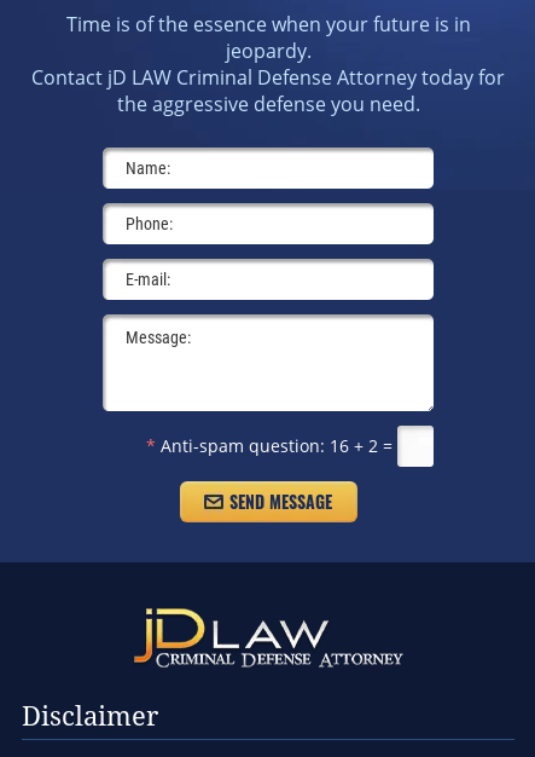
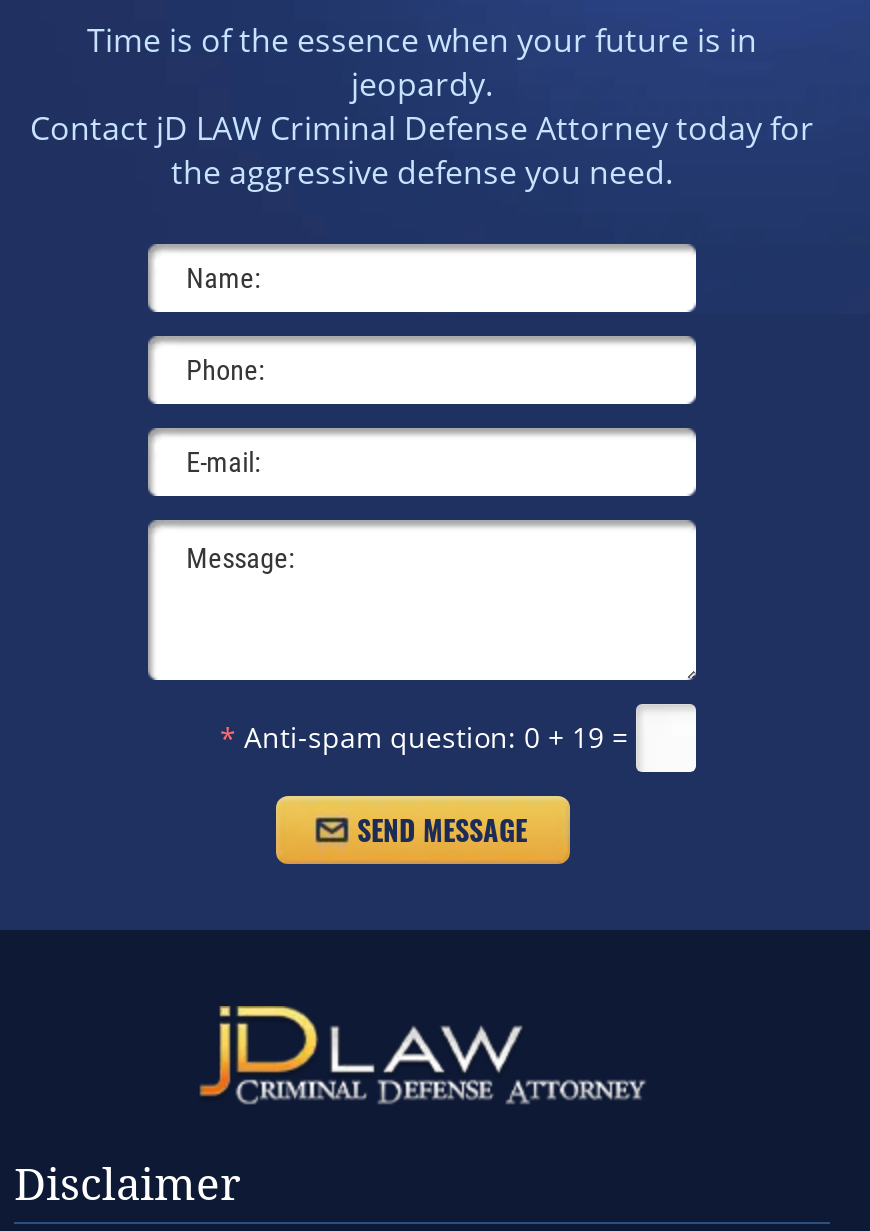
[146,434,397,457] * Anti-spam question: 16 + 2 = -> [220,719,636,757] * Anti-spam question: 0 + 19 =

